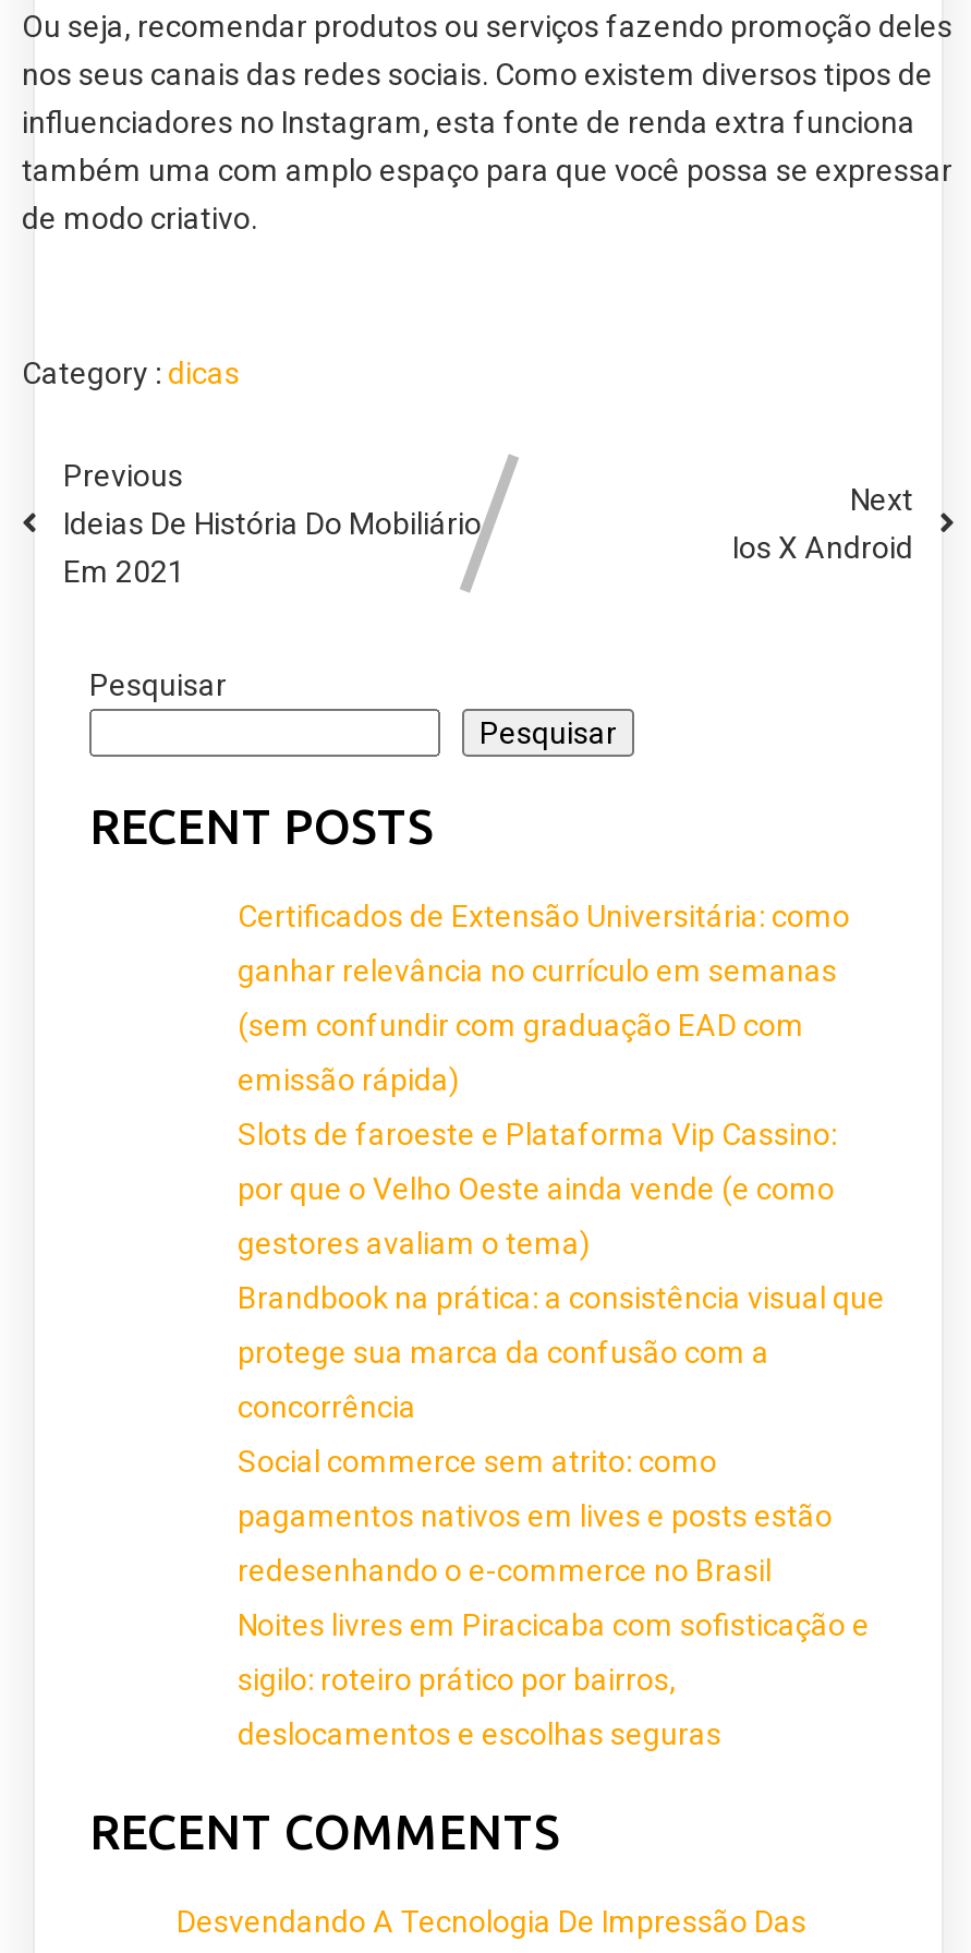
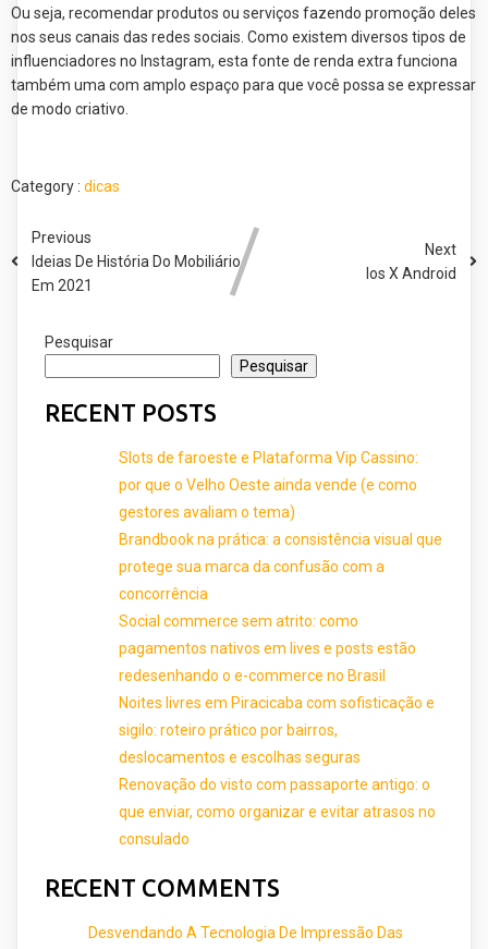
[238,899,850,1097] Certificados de Extensão Universitária: como | ganhar relevância no currículo em semanas | (sem confundir com graduação EAD com | emissão rápida) -> none
moved [238,1117,885,1751] -> [119,449,442,766]: Slots de faroeste e Plataforma Vip Cassino: | por que o Velho Oeste ainda vende (e como | gestores avaliam o tema) | ... | sigilo: roteiro prático por bairros, | deslocamentos e escolhas seguras
none -> [119,776,436,848] Renovação do visto com passaporte antigo: o | que enviar, como organizar e evitar atrasos no | consulado

